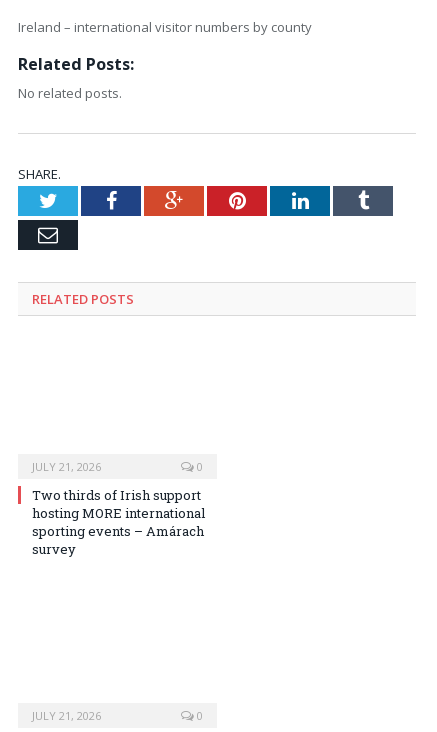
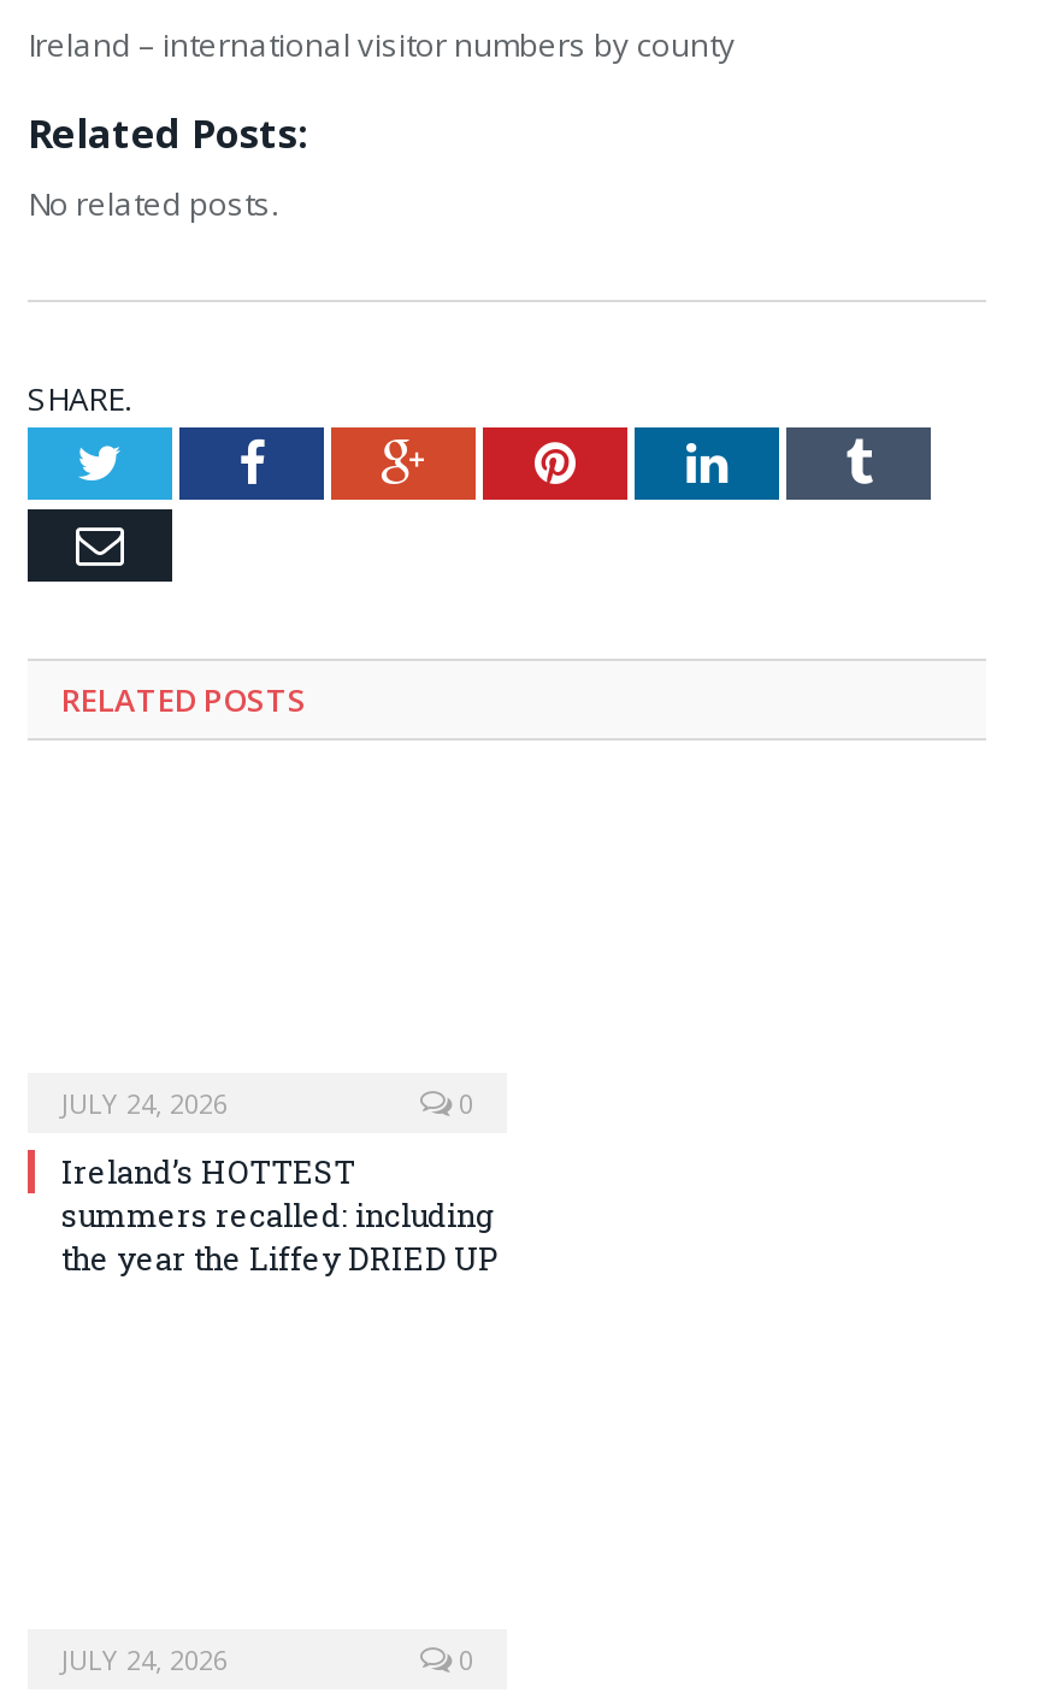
[32,459,101,474] JULY 21, 2026 -> [61,1085,228,1121] JULY 24, 2026
[32,486,205,558] Two thirds of Irish support | hosting MORE international | sporting events – Amárach | survey -> [61,1150,500,1280] Ireland’s HOTTEST | summers recalled: including | the year the Liffey DRIED UP
[32,708,101,723] JULY 21, 2026 -> [61,1642,228,1678] JULY 24, 2026

